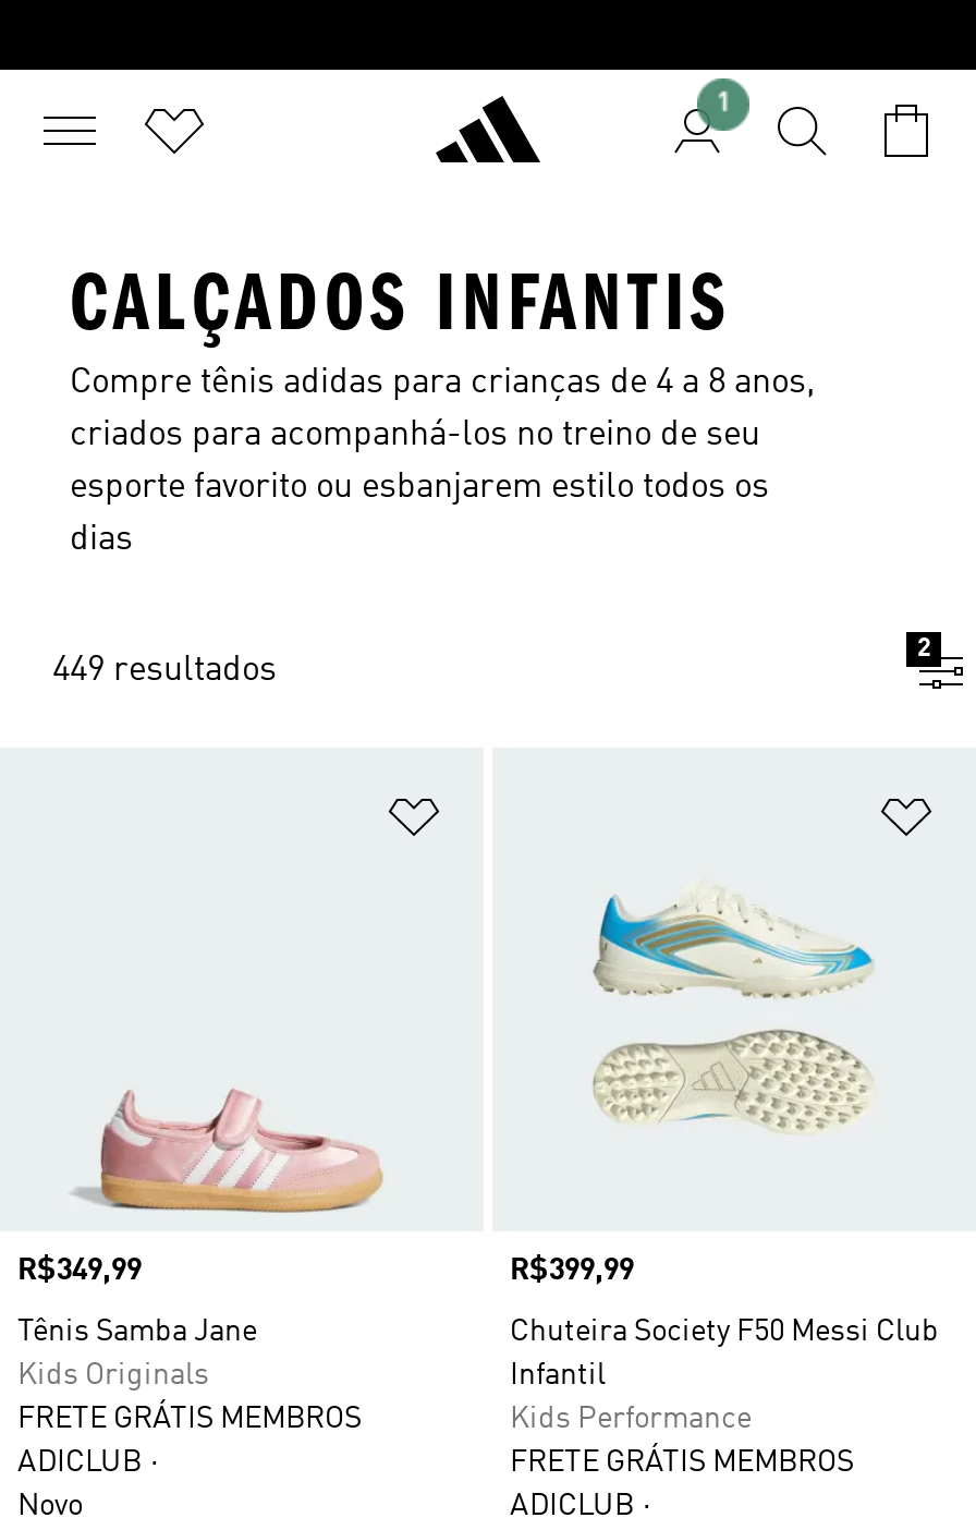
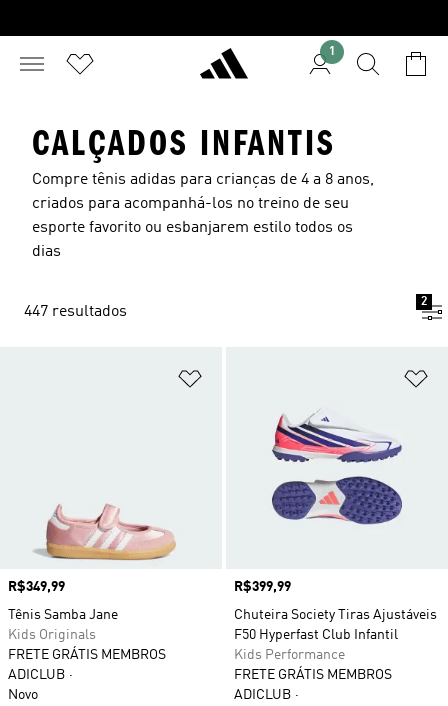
[52,654,277,689] 449 resultados -> [24,304,127,320] 447 resultados
[599,896,874,998] [image] -> [273,414,402,463] [image]
[595,1029,876,1133] [image] -> [272,477,403,525] [image]
[510,1316,939,1391] Chuteira Society F50 Messi Club | Infantil -> [234,608,437,642] Chuteira Society Tiras Ajustáveis | F50 Hyperfast Club Infantil

